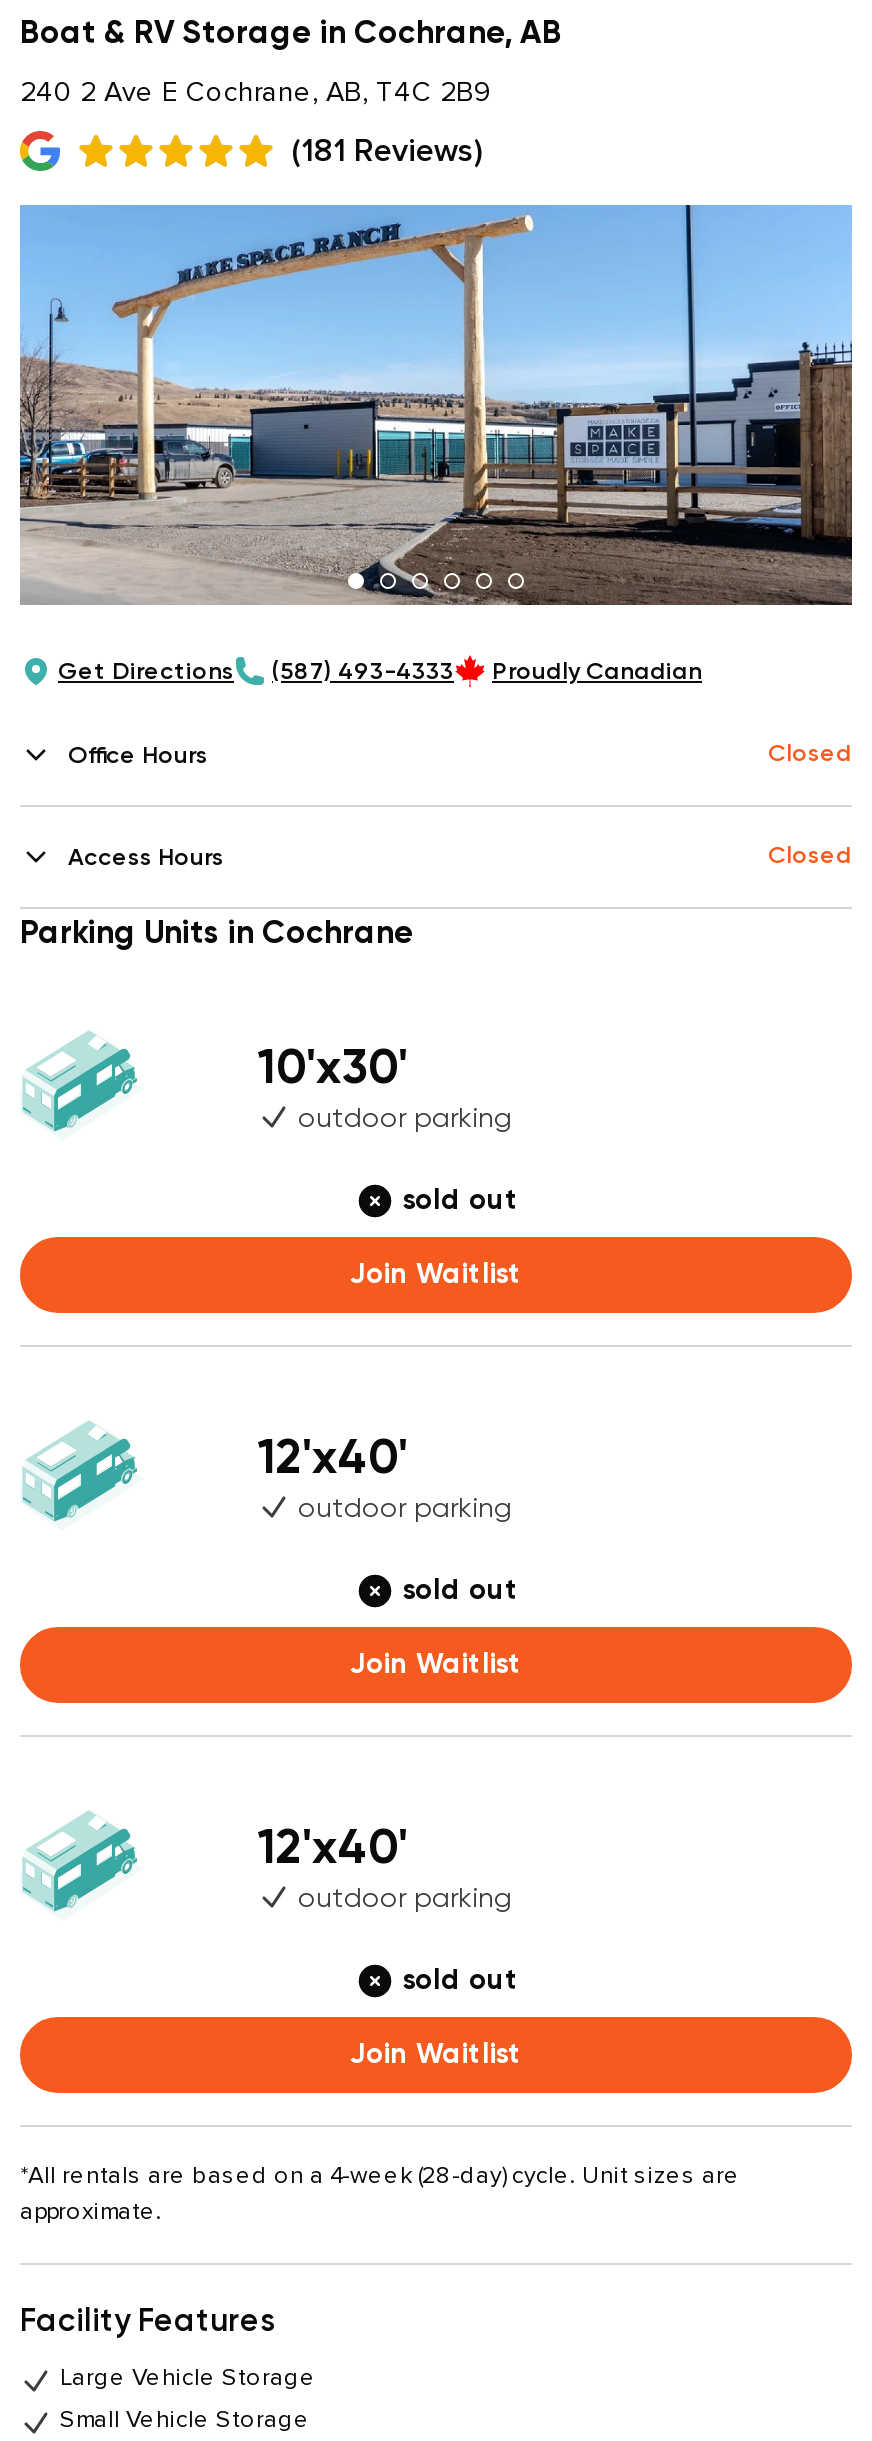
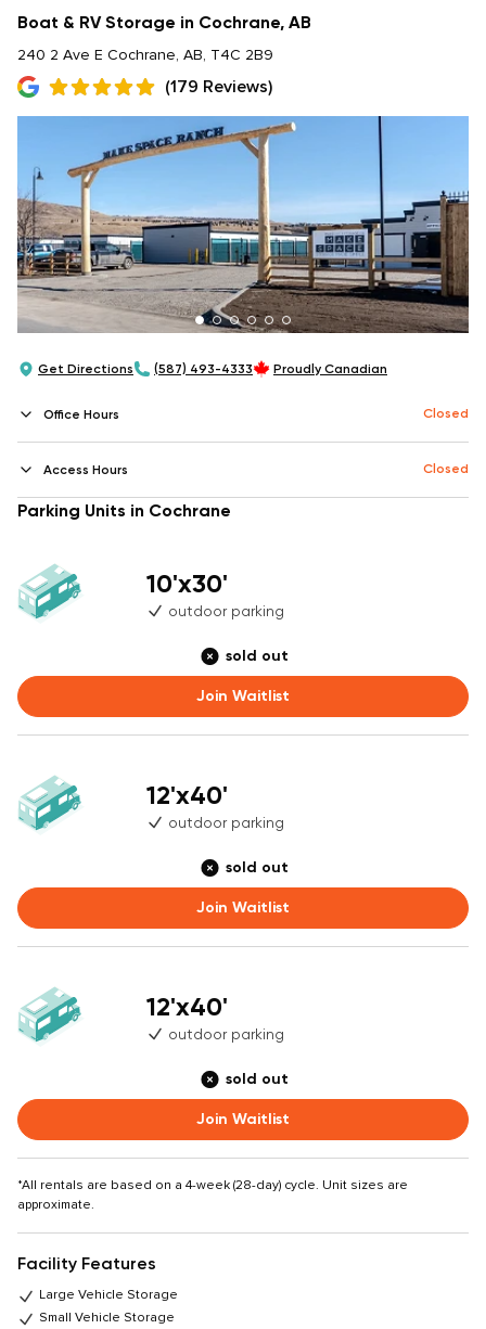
[292,131,482,171] (181 Reviews) -> [165,76,272,98] (179 Reviews)

